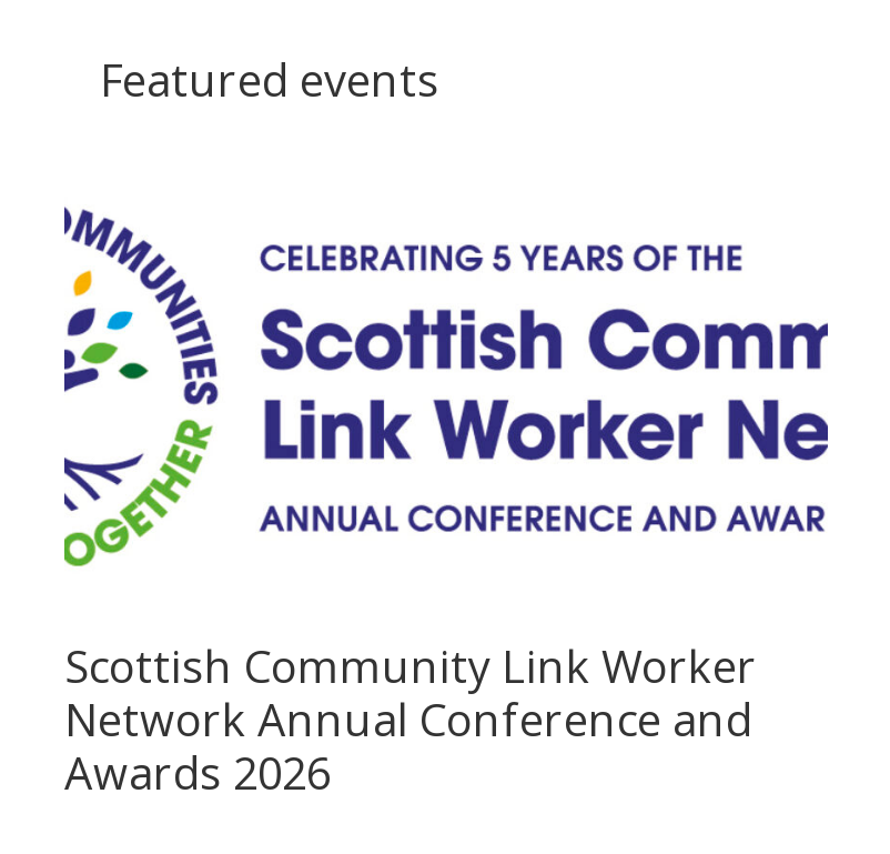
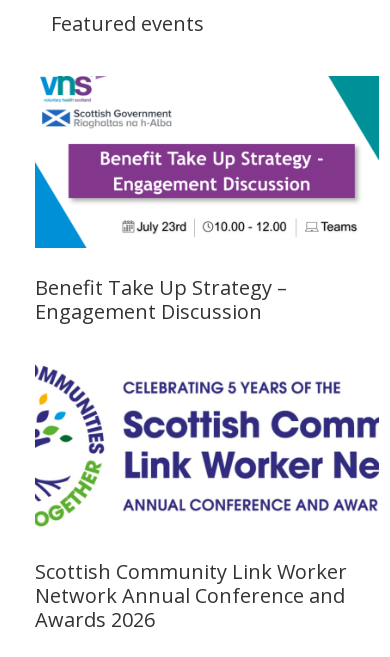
none -> [34,75,380,325] [image] | Benefit Take Up Strategy – | Engagement Discussion

